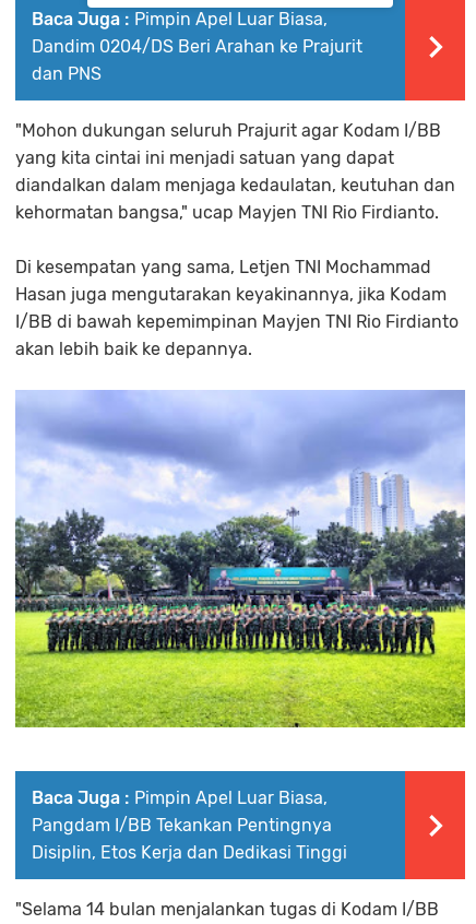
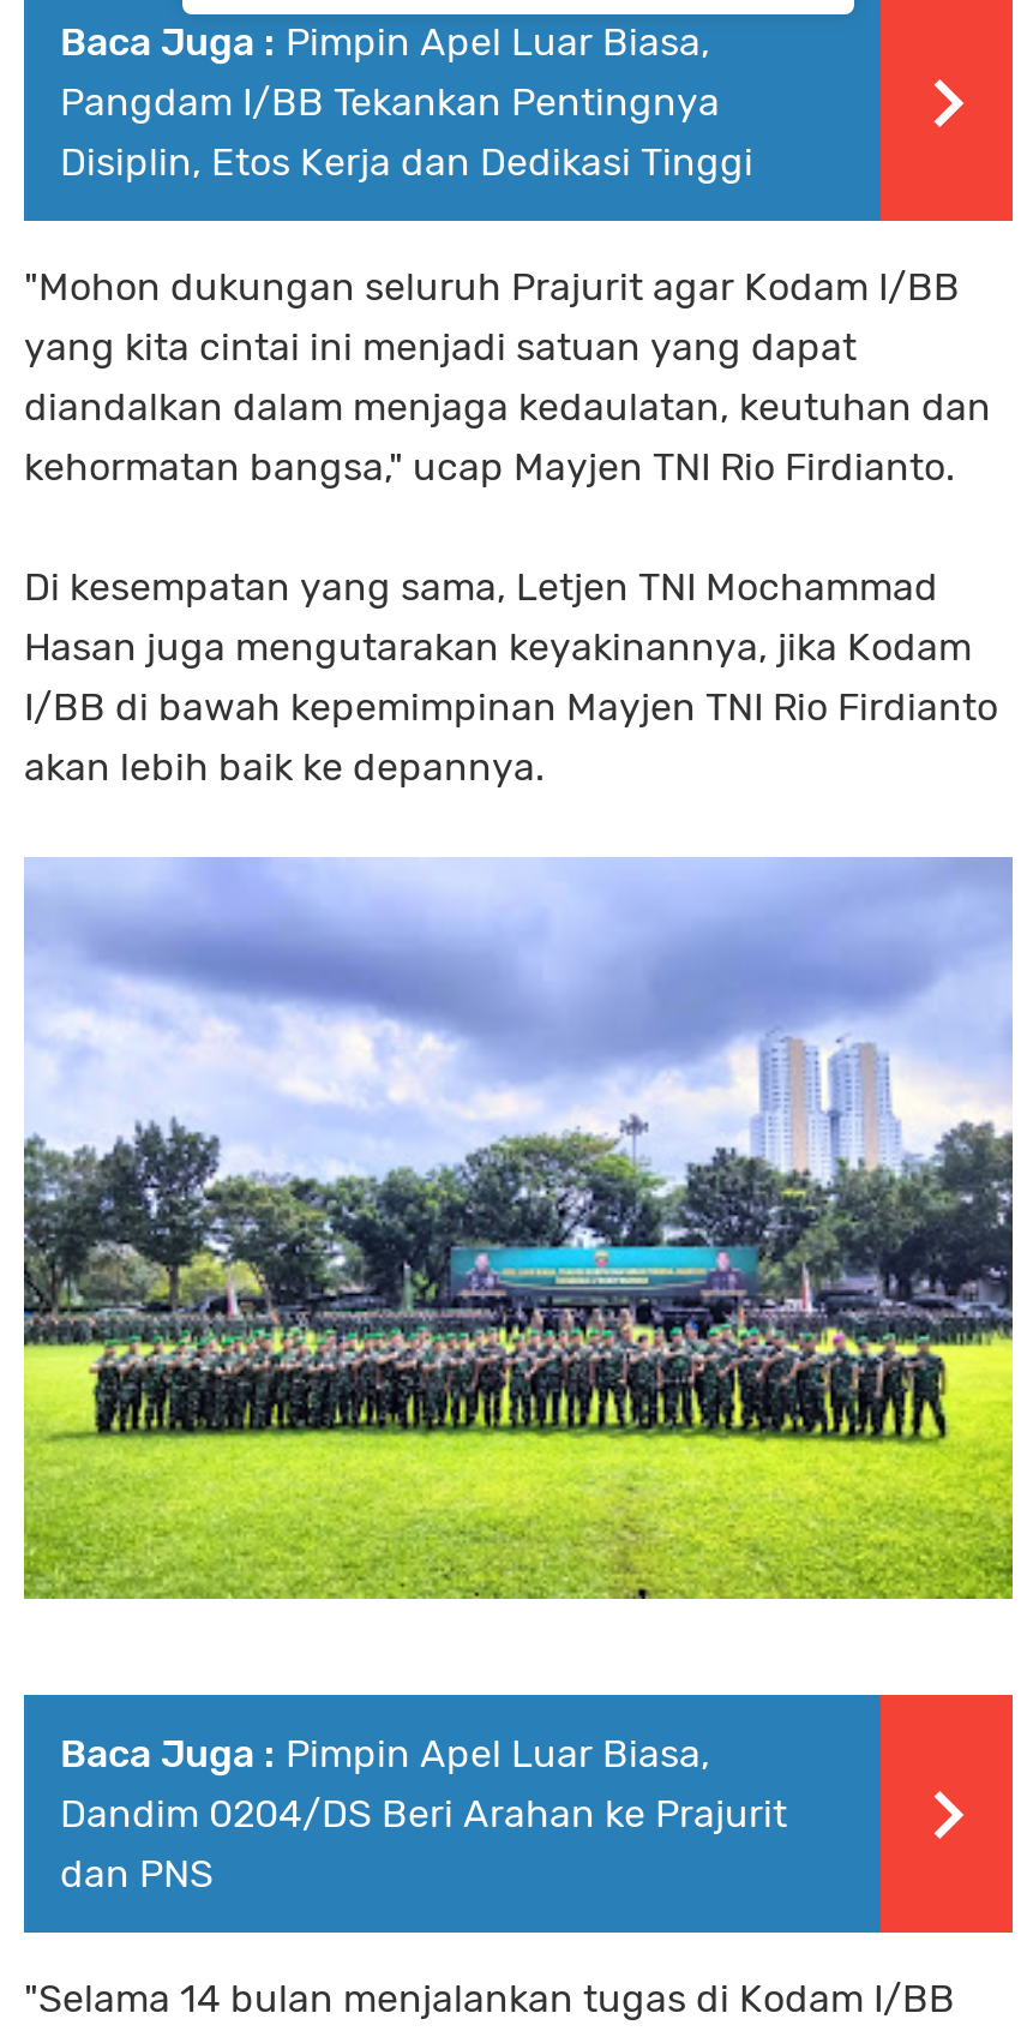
moved [32,37,362,85] -> [60,1792,787,1898]: Dandim 0204/DS Beri Arahan ke Prajurit | dan PNS
moved [32,815,347,863] -> [60,80,753,186]: Pangdam I/BB Tekankan Pentingnya | Disiplin, Etos Kerja dan Dedikasi Tinggi

